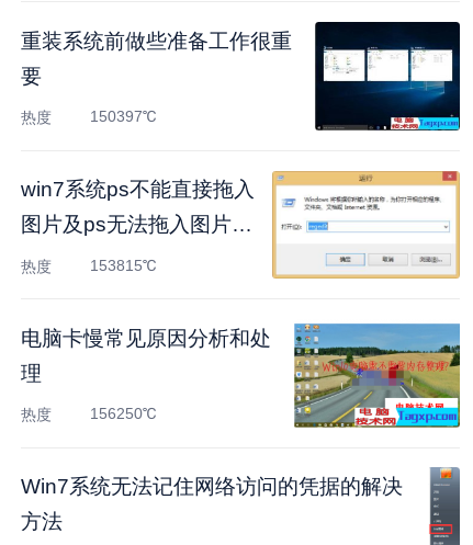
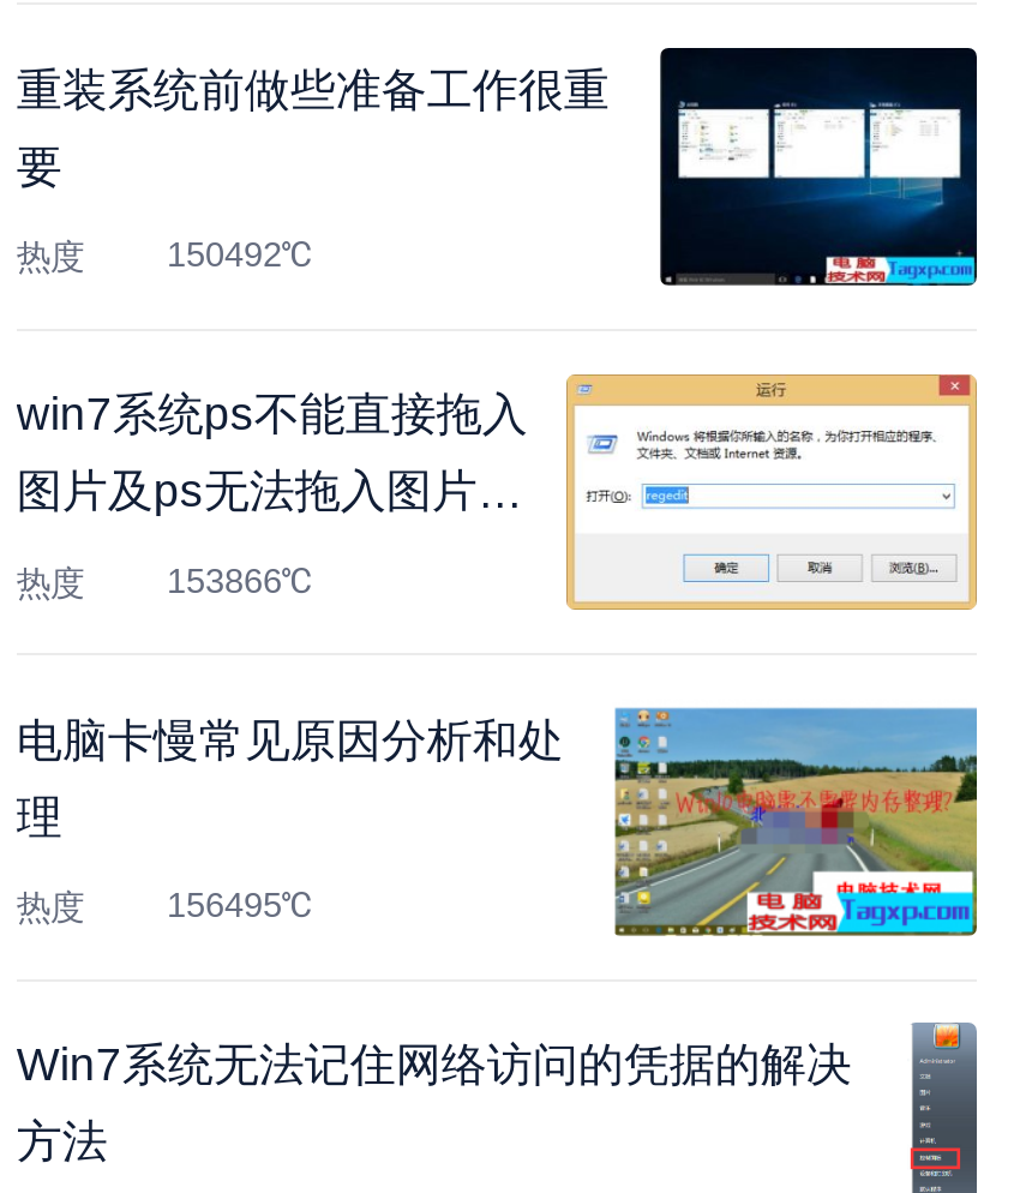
[89,108,156,125] 150397℃ -> [167,236,313,275] 150492℃
[89,256,156,274] 153815℃ -> [167,561,313,599] 153866℃
[89,405,156,422] 156250℃ -> [167,886,313,924] 156495℃

